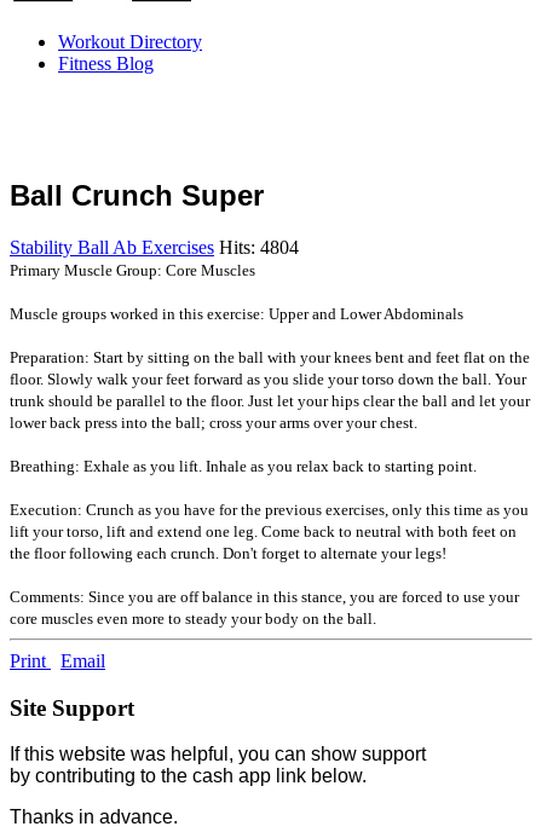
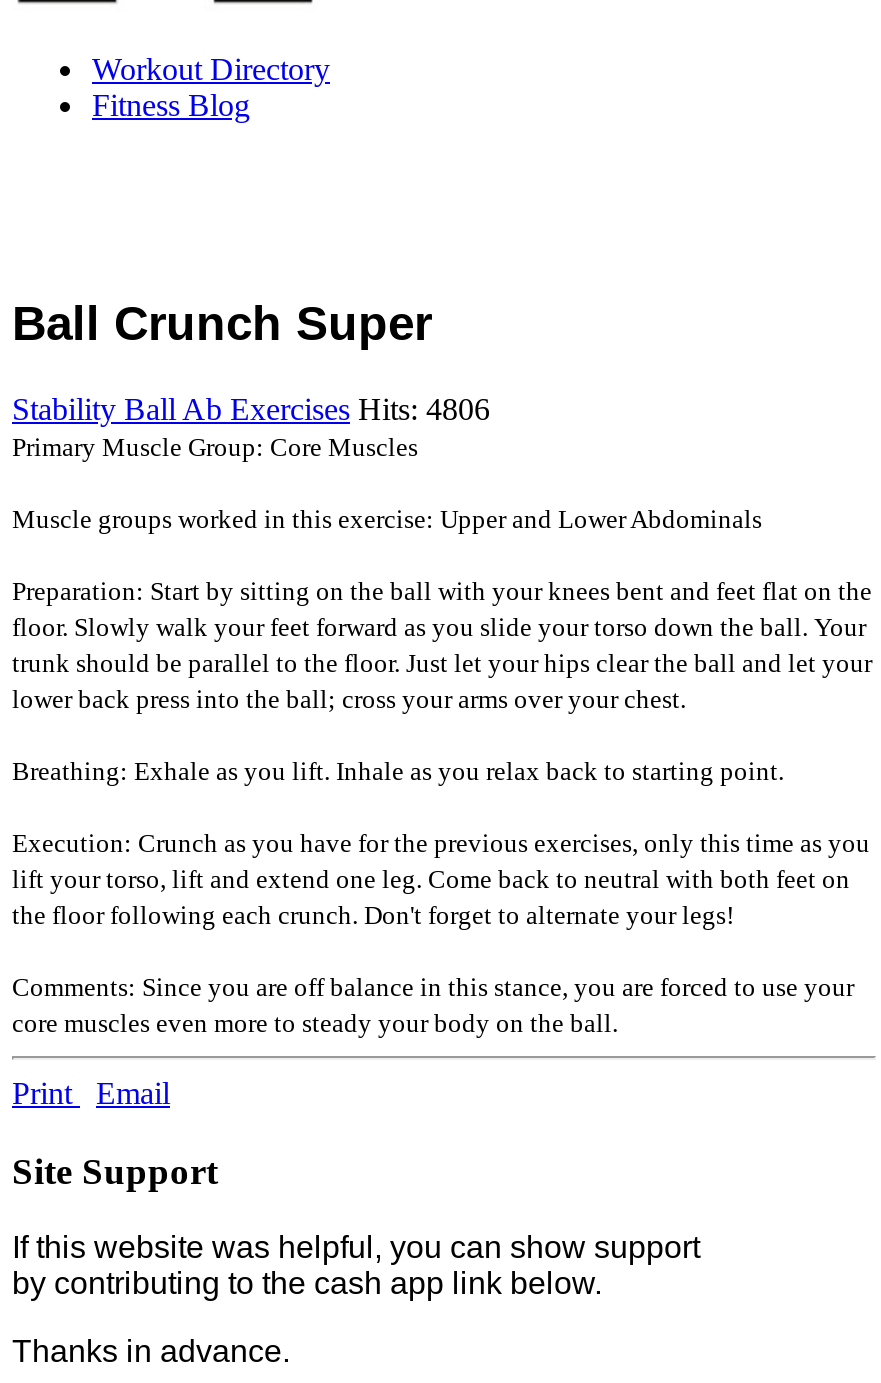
[10,237,299,257] Stability Ball Ab Exercises Hits: 4804 -> [12,392,490,426] Stability Ball Ab Exercises Hits: 4806

